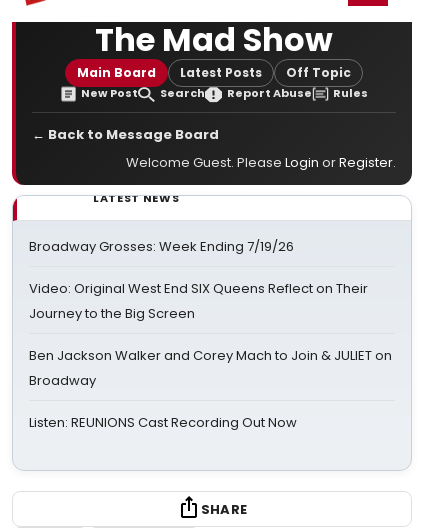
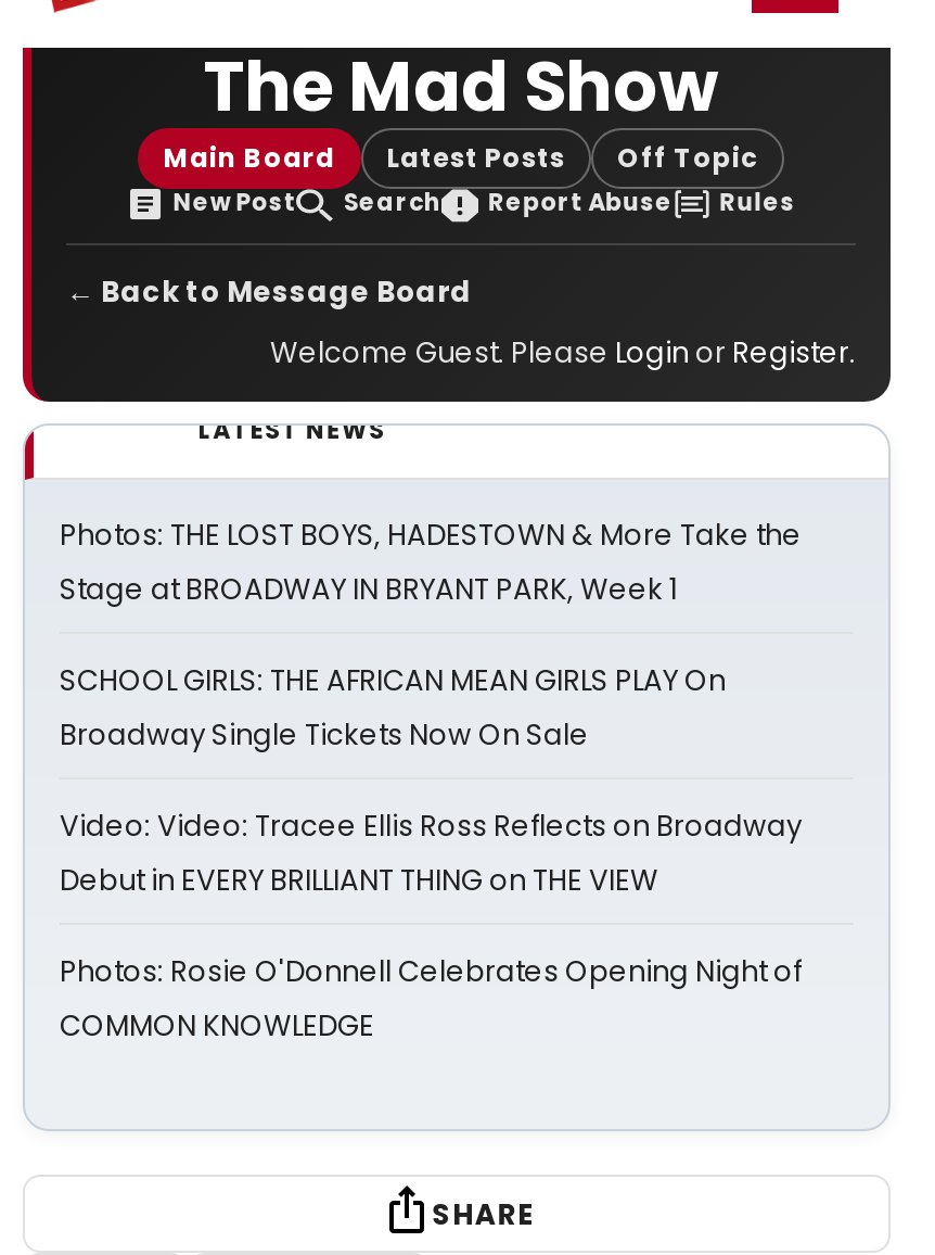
[29,237,294,256] Broadway Grosses: Week Ending 7/19/26 -> [60,515,802,610] Photos: THE LOST BOYS, HADESTOWN & More Take the | Stage at BROADWAY IN BRYANT PARK, Week 1
[29,279,368,323] Video: Original West End SIX Queens Reflect on Their | Journey to the Big Screen -> [60,660,726,756] SCHOOL GIRLS: THE AFRICAN MEAN GIRLS PLAY On | Broadway Single Tickets Now On Sale
[29,346,392,390] Ben Jackson Walker and Corey Mach to Join & JULIET on | Broadway -> [60,806,802,901] Video: Video: Tracee Ellis Ross Reflects on Broadway | Debut in EVERY BRILLIANT THING on THE VIEW
[29,413,297,432] Listen: REUNIONS Cast Recording Out Now -> [60,951,802,1047] Photos: Rosie O'Donnell Celebrates Opening Night of | COMMON KNOWLEDGE

